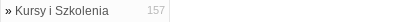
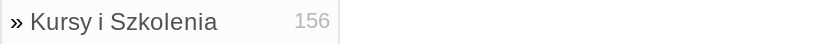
[147,4,165,16] 157 -> [294,8,330,32] 156

